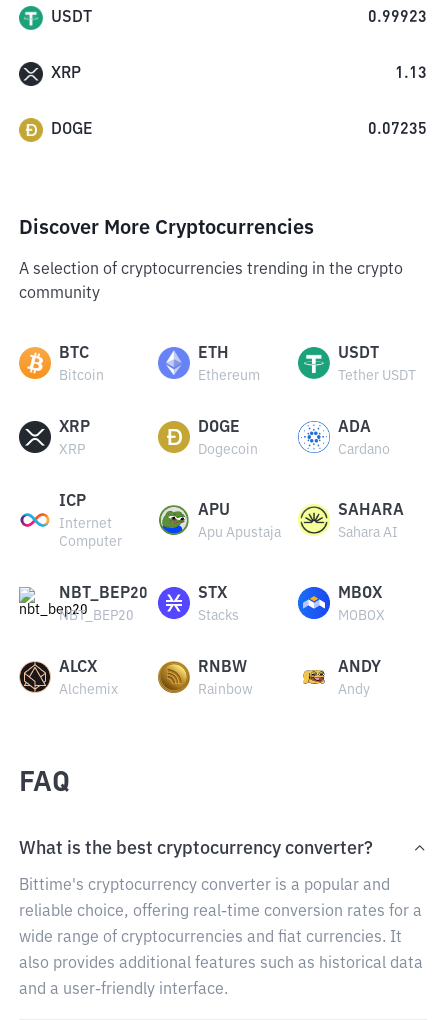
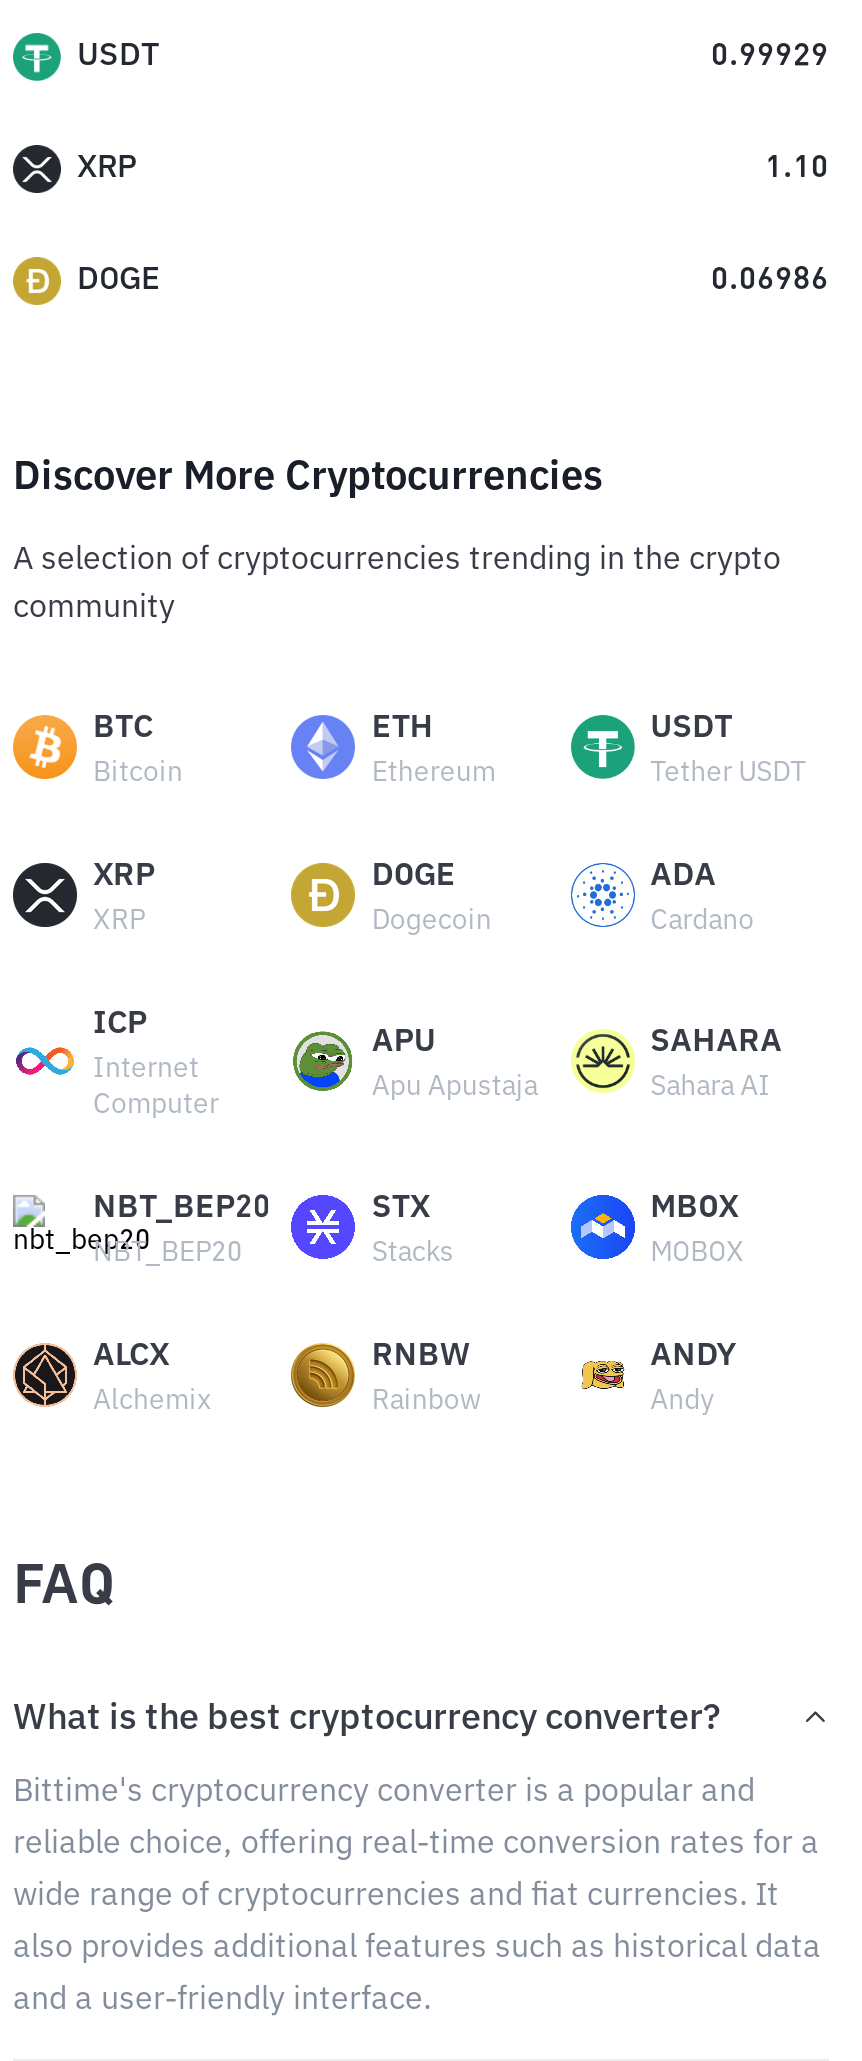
[368,10,427,26] 0.99923 -> [711,41,829,73] 0.99929
[395,66,427,82] 1.13 -> [765,153,829,185] 1.10
[368,122,427,138] 0.07235 -> [711,265,829,297] 0.06986

